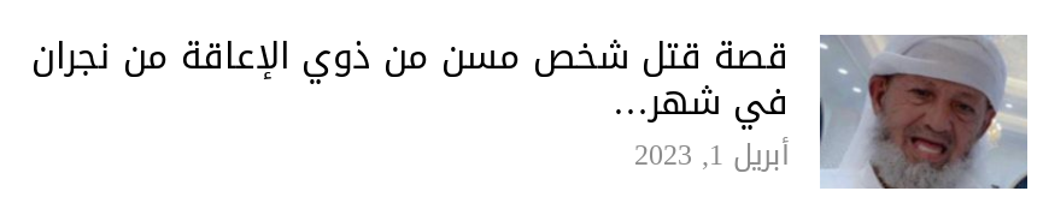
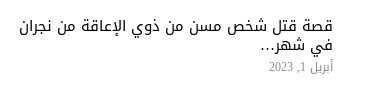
[818,32,1030,191] [image] -> none

